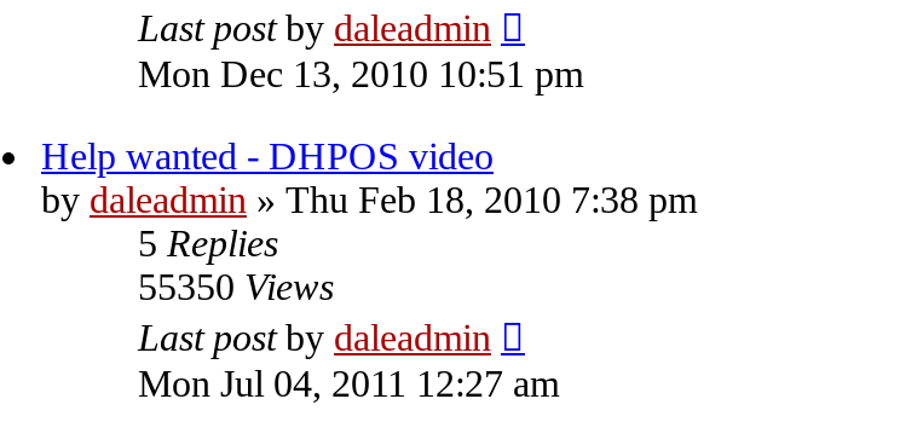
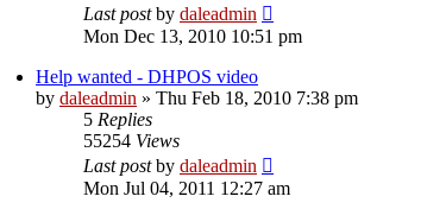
[138,266,334,307] 55350 Views -> [83,131,180,151] 55254 Views

